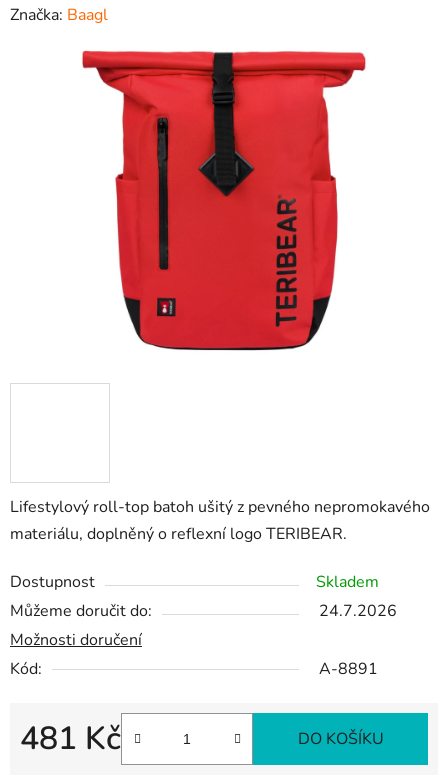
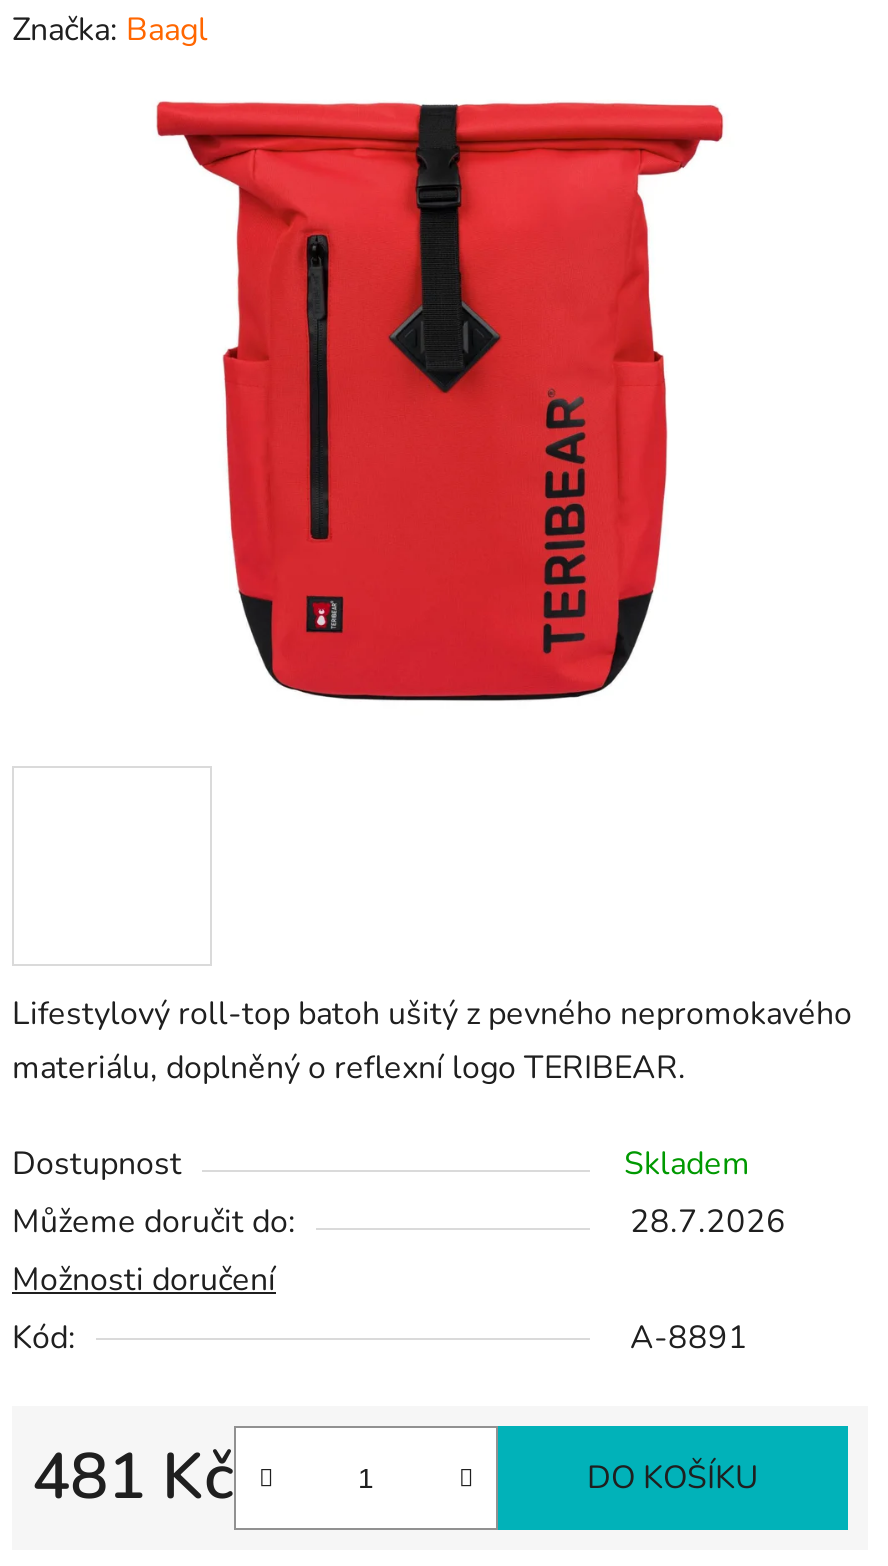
[319,600,397,622] 24.7.2026 -> [630,1200,786,1244] 28.7.2026

